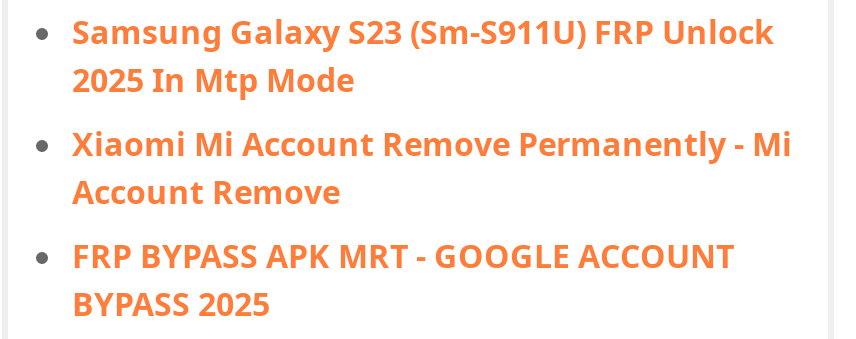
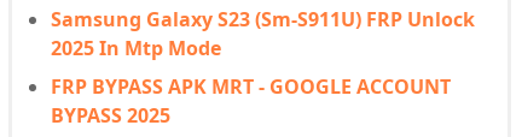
[72,122,792,214] Xiaomi Mi Account Remove Permanently - Mi | Account Remove -> none

